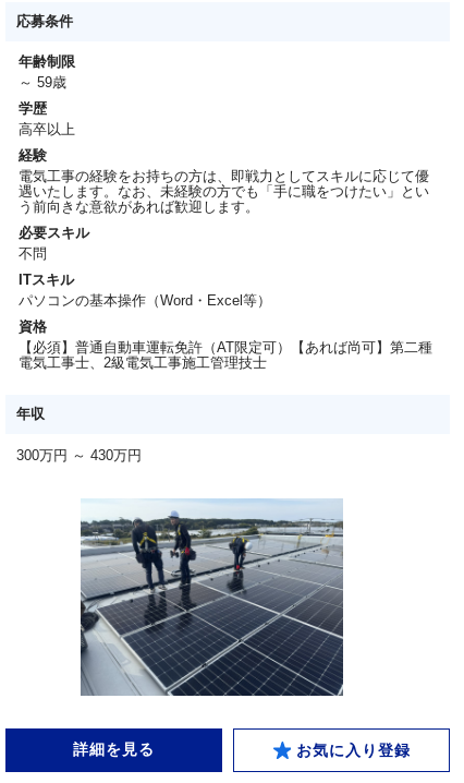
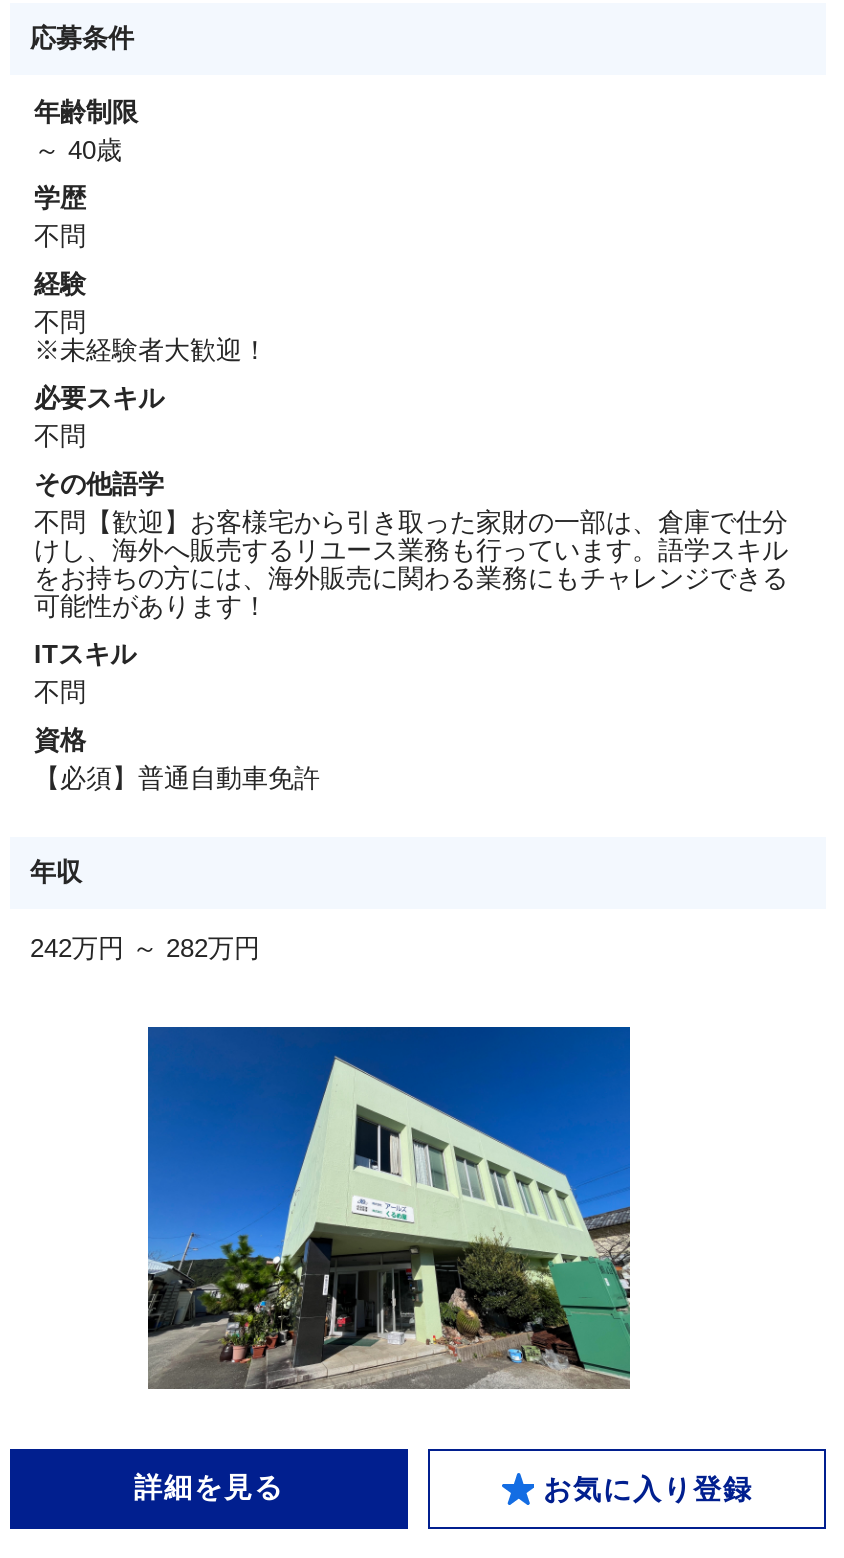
[19,74,66,91] ～ 59歳 -> [34,135,122,165] ～ 40歳
[19,121,75,137] 高卒以上 -> [34,221,86,251] 不問
[19,168,429,215] 電気工事の経験をお持ちの方は、即戦力としてスキルに応じて優 | 遇いたします。なお、未経験の方でも「手に職をつけたい」とい | う前向きな意欲があれば歓迎します。 -> [34,307,268,365] 不問 | ※未経験者大歓迎！
none -> [34,469,788,621] その他語学 | 不問【歓迎】お客様宅から引き取った家財の一部は、倉庫で仕分 | けし、海外へ販売するリユース業務も行っています。語学スキル | をお持ちの方には、海外販売に関わる業務にもチャレンジできる | 可能性があります！
[19,292,271,309] パソコンの基本操作（Word・Excel等） -> [34,677,86,707] 不問
[19,339,432,371] 【必須】普通自動車運転免許（AT限定可）【あれば尚可】第二種 | 電気工事士、2級電気工事施工管理技士 -> [34,763,320,793] 【必須】普通自動車免許
[16,447,142,463] 300万円 ～ 430万円 -> [30,933,260,963] 242万円 ～ 282万円
[80,498,344,697] [image] -> [146,1025,632,1391] [image]

